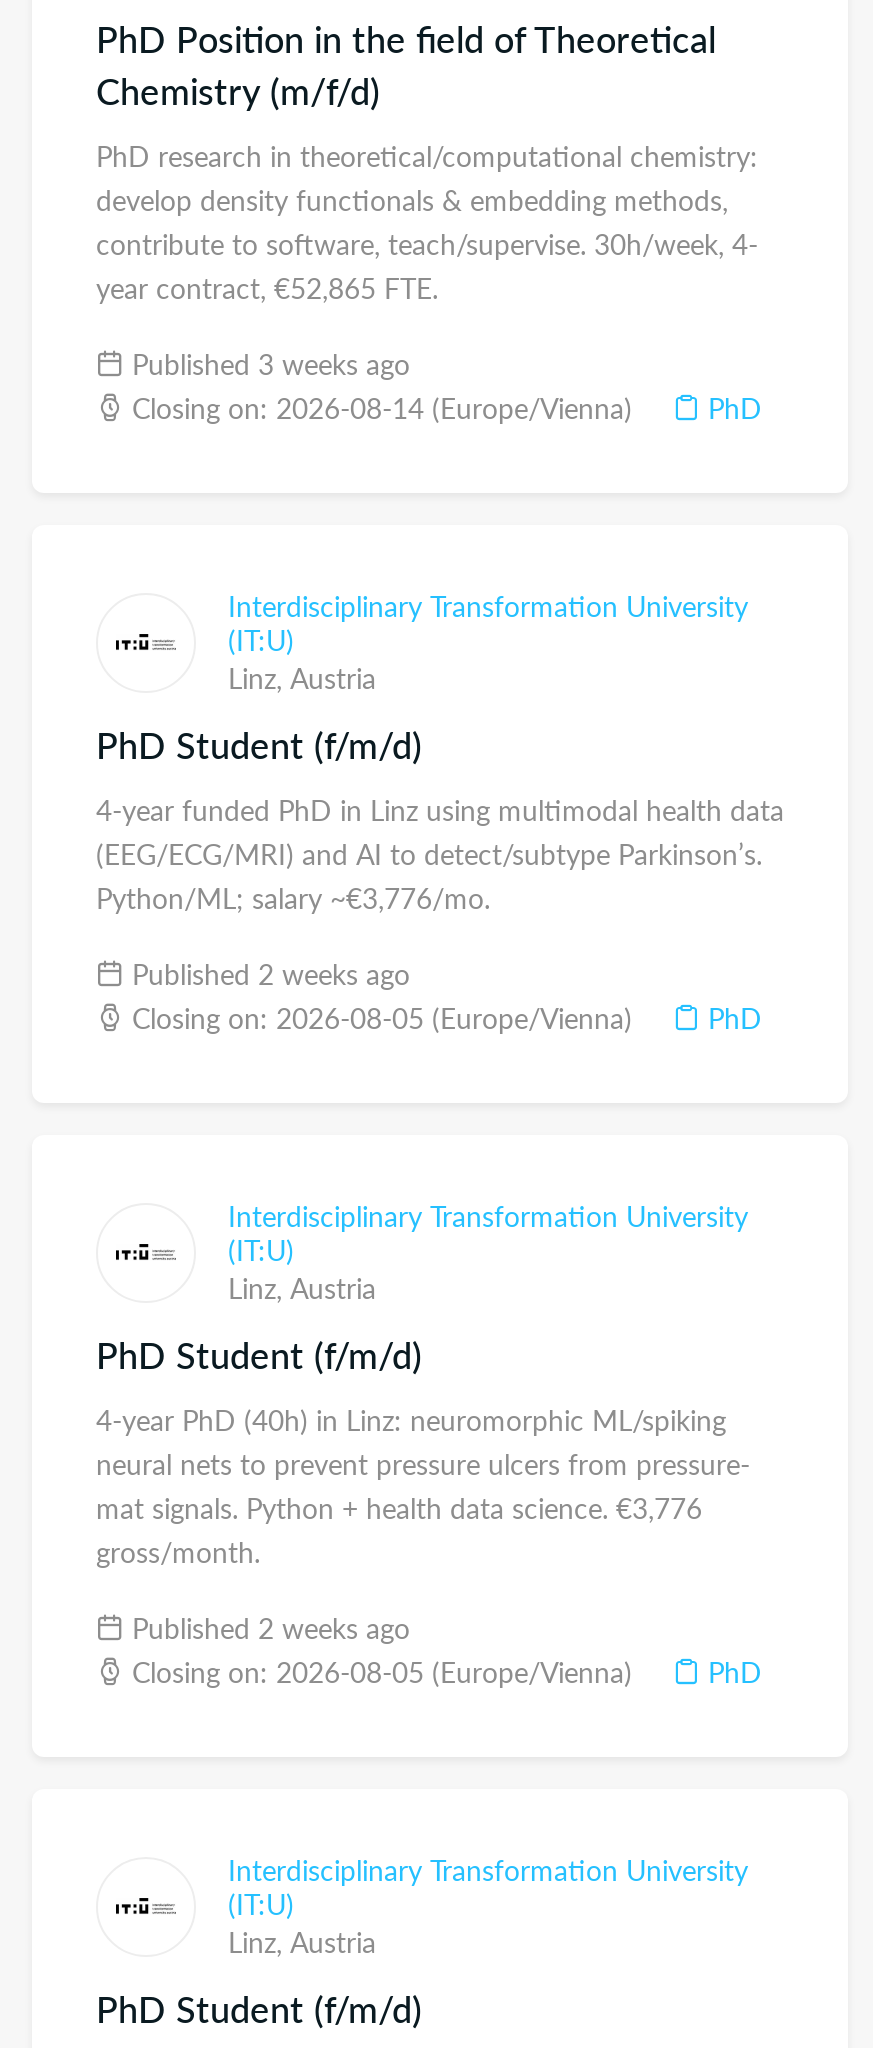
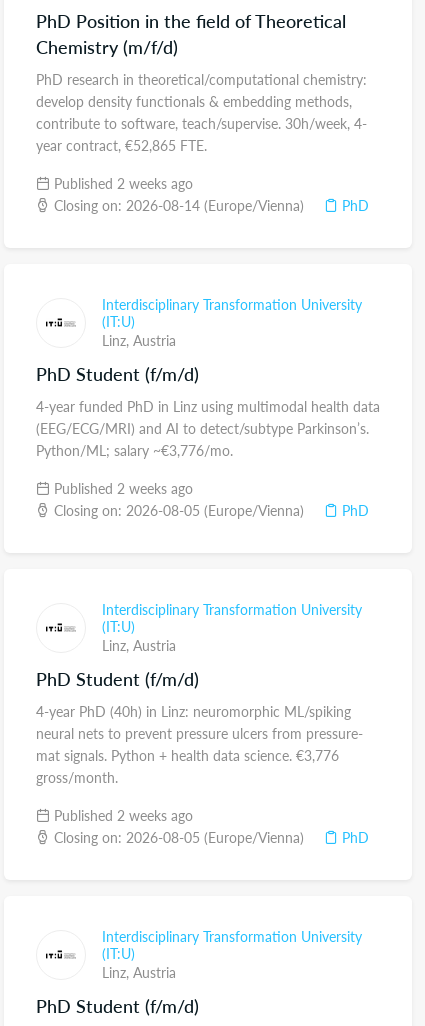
[124,343,410,383] Published 3 weeks ago -> [50,173,193,193] Published 2 weeks ago

